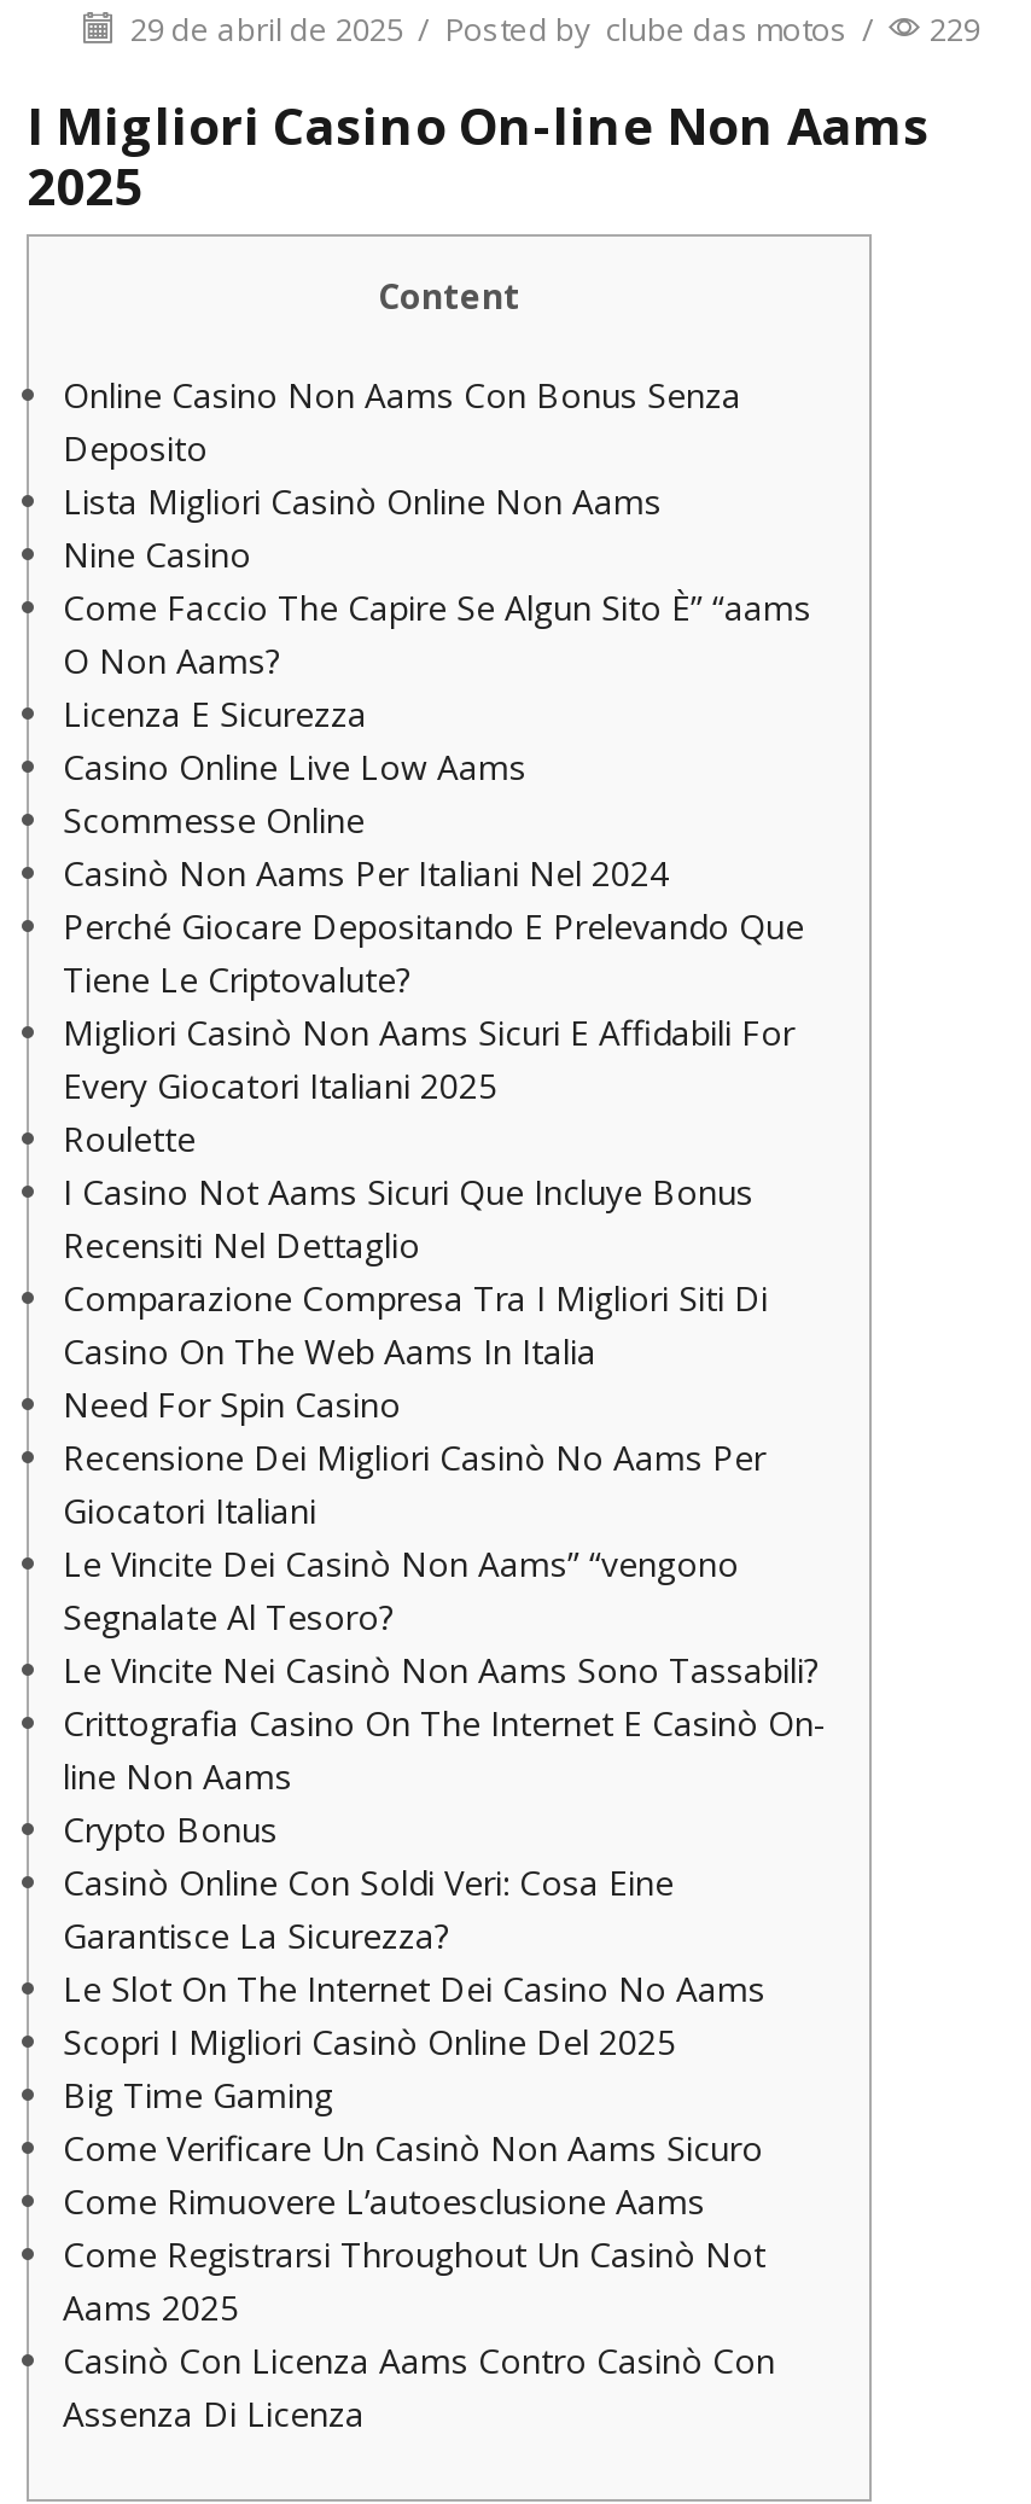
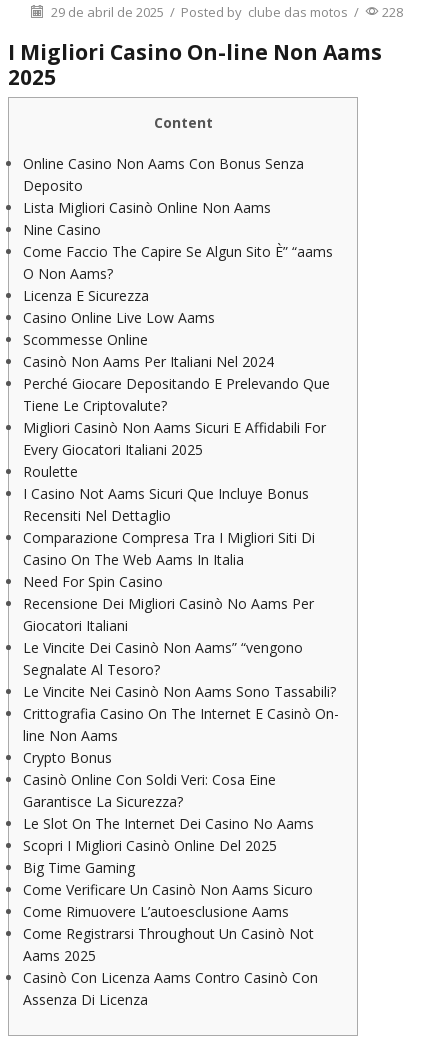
[123,7,980,50] 29 de abril de 2025 / Posted by clube das motos / 229 -> [48,3,403,21] 29 de abril de 2025 / Posted by clube das motos / 228

